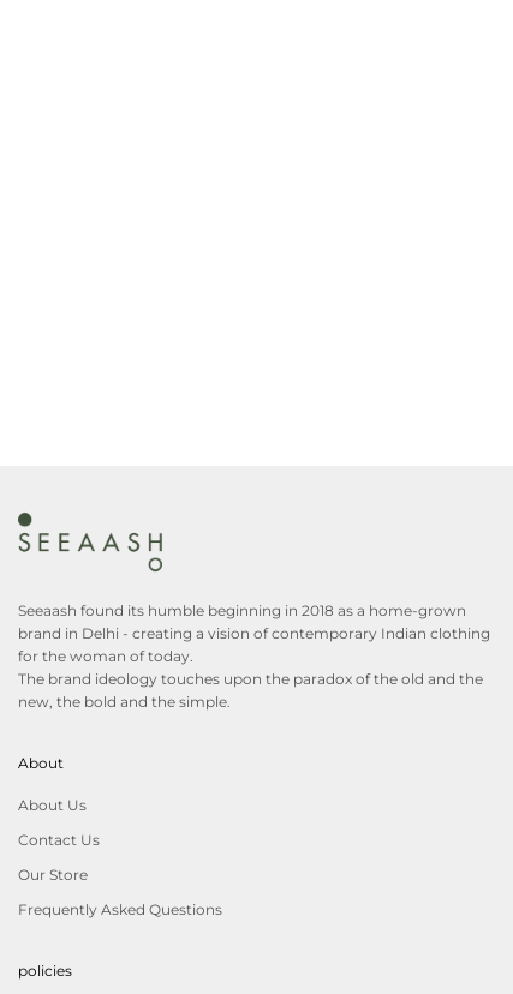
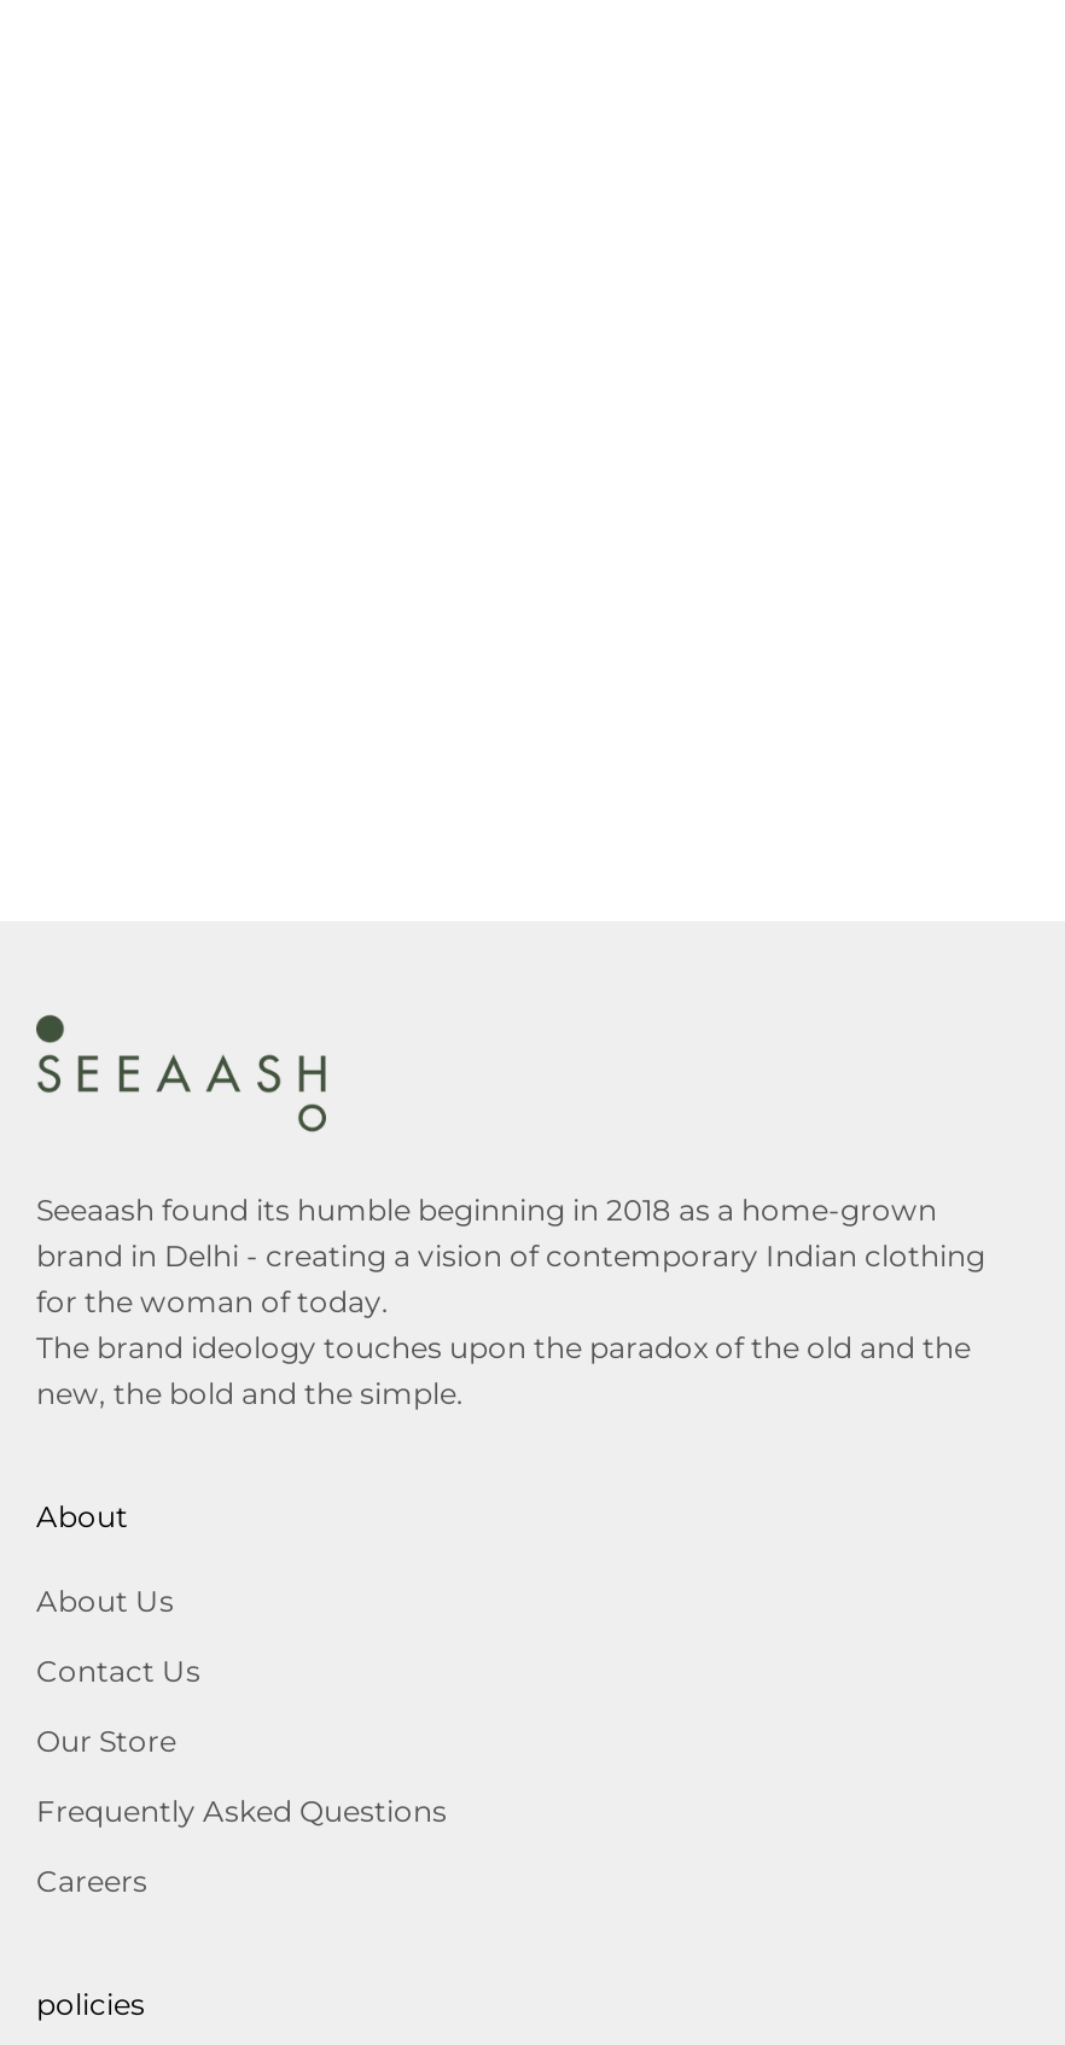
none -> [36,1864,147,1900] Careers

